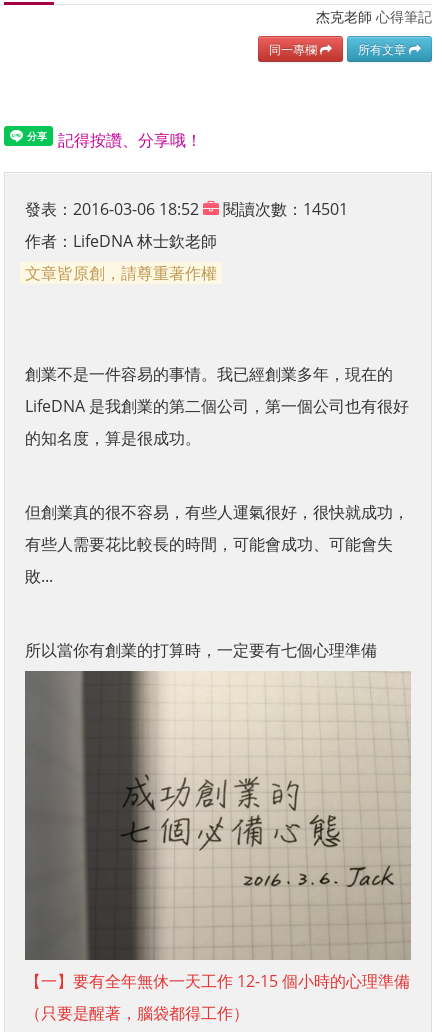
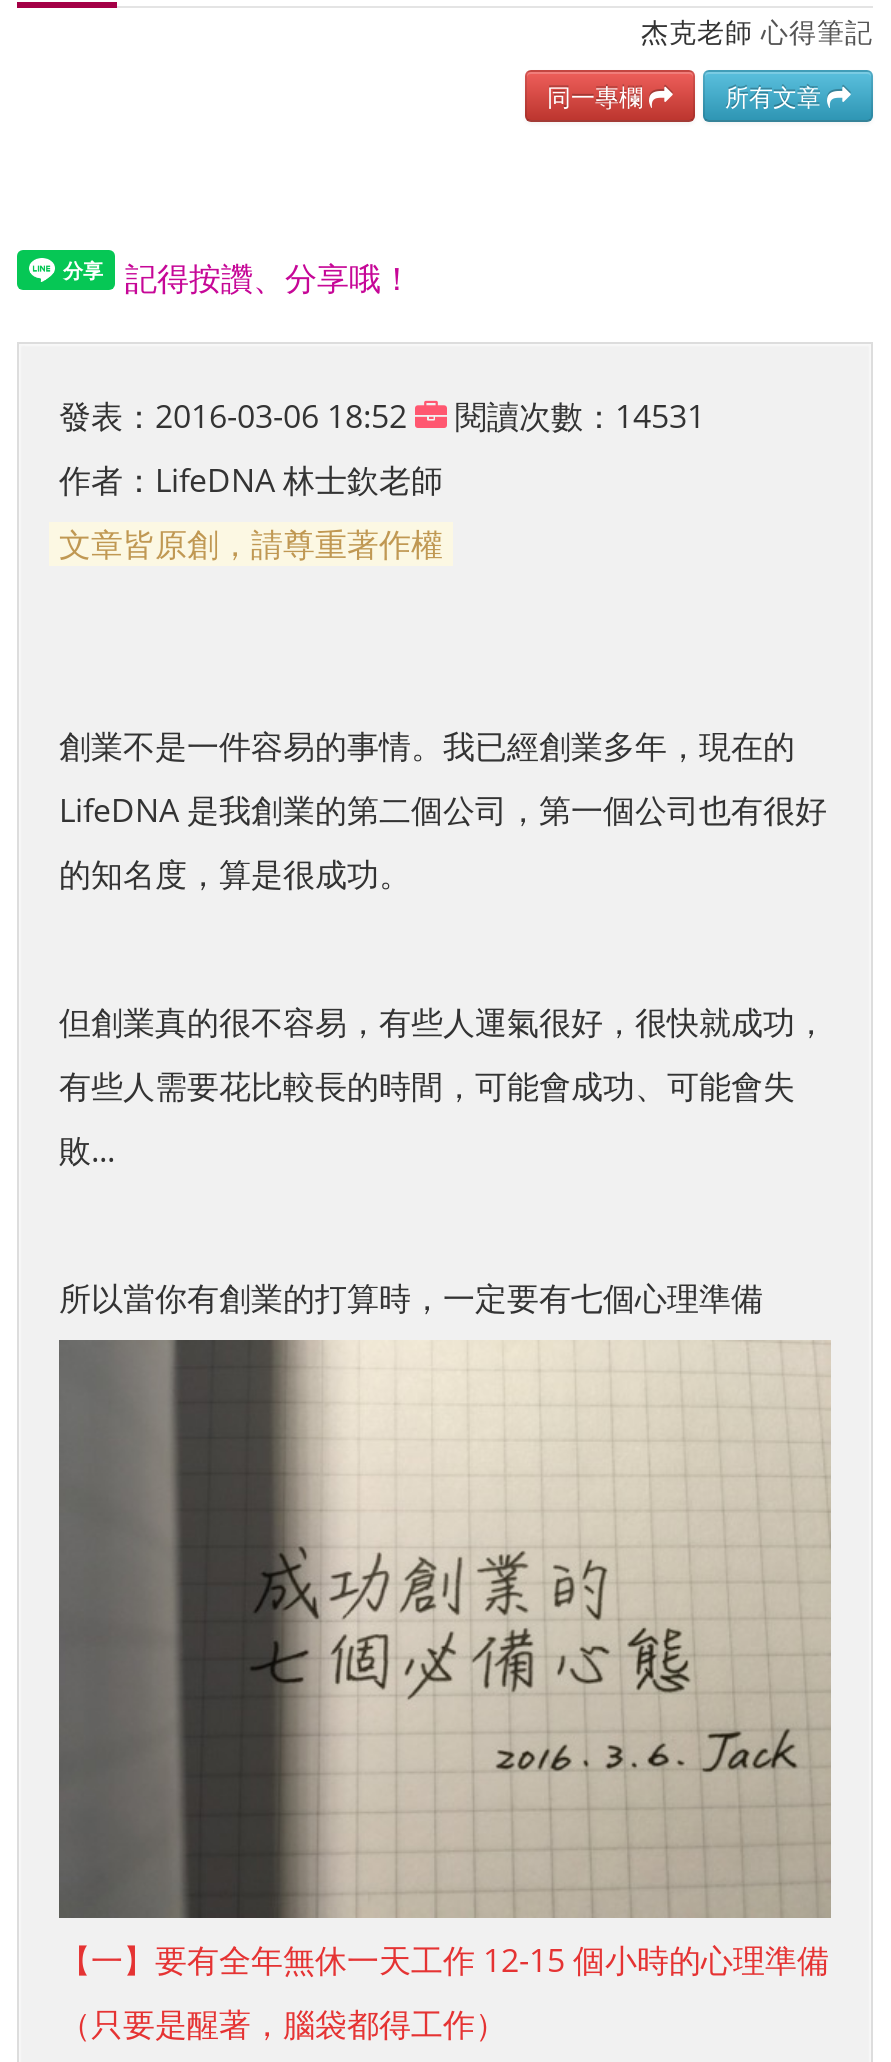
[25,198,348,220] 發表：2016-03-06 18:52 閱讀次數：14501 -> [59,393,705,437] 發表：2016-03-06 18:52 閱讀次數：14531

